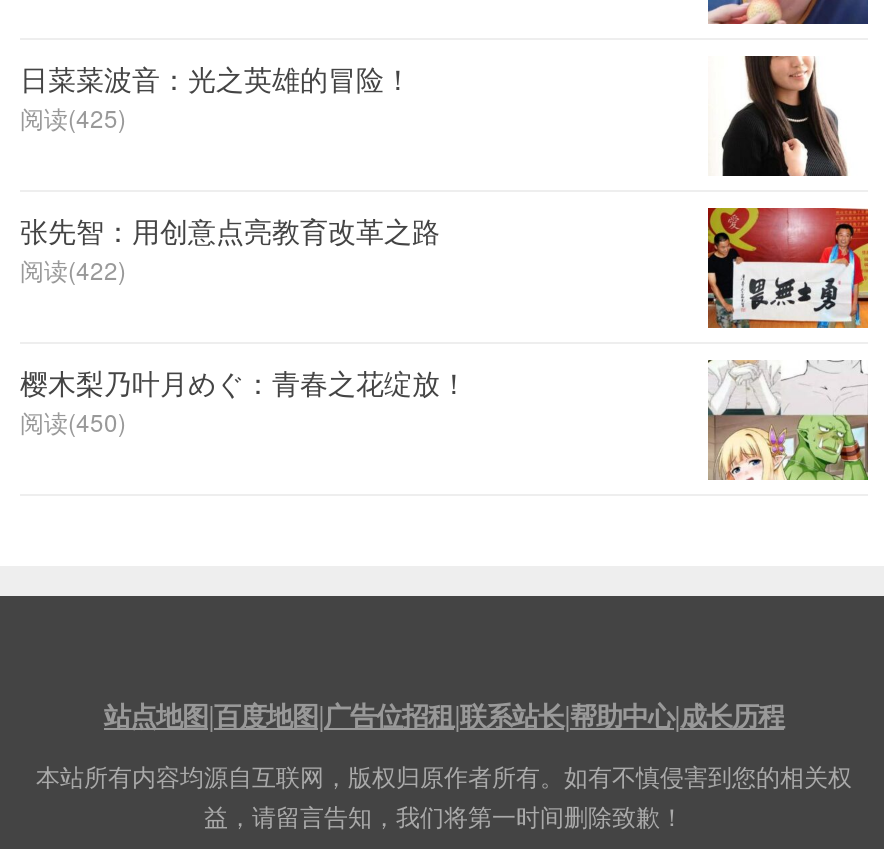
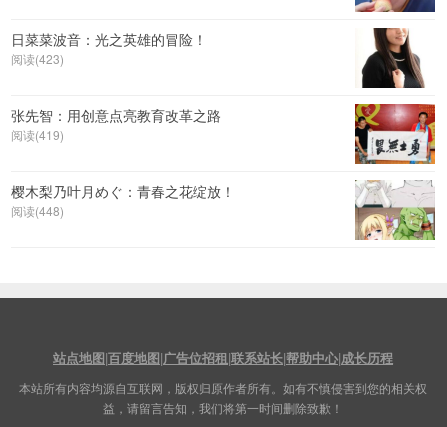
[20,100,126,134] 阅读(425) -> [11,50,64,67] 阅读(423)
[20,252,126,286] 阅读(422) -> [11,126,64,143] 阅读(419)
[20,404,126,438] 阅读(450) -> [11,202,64,219] 阅读(448)

